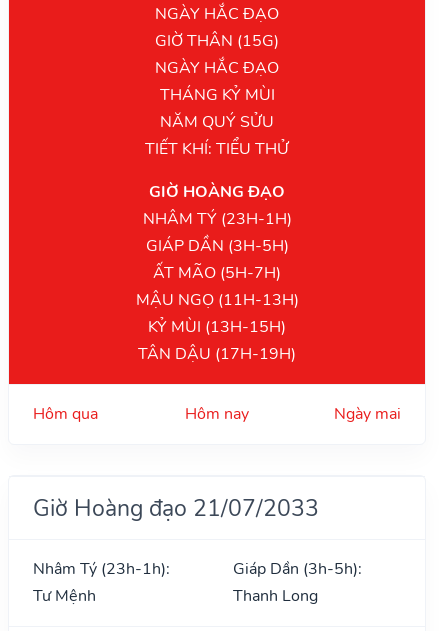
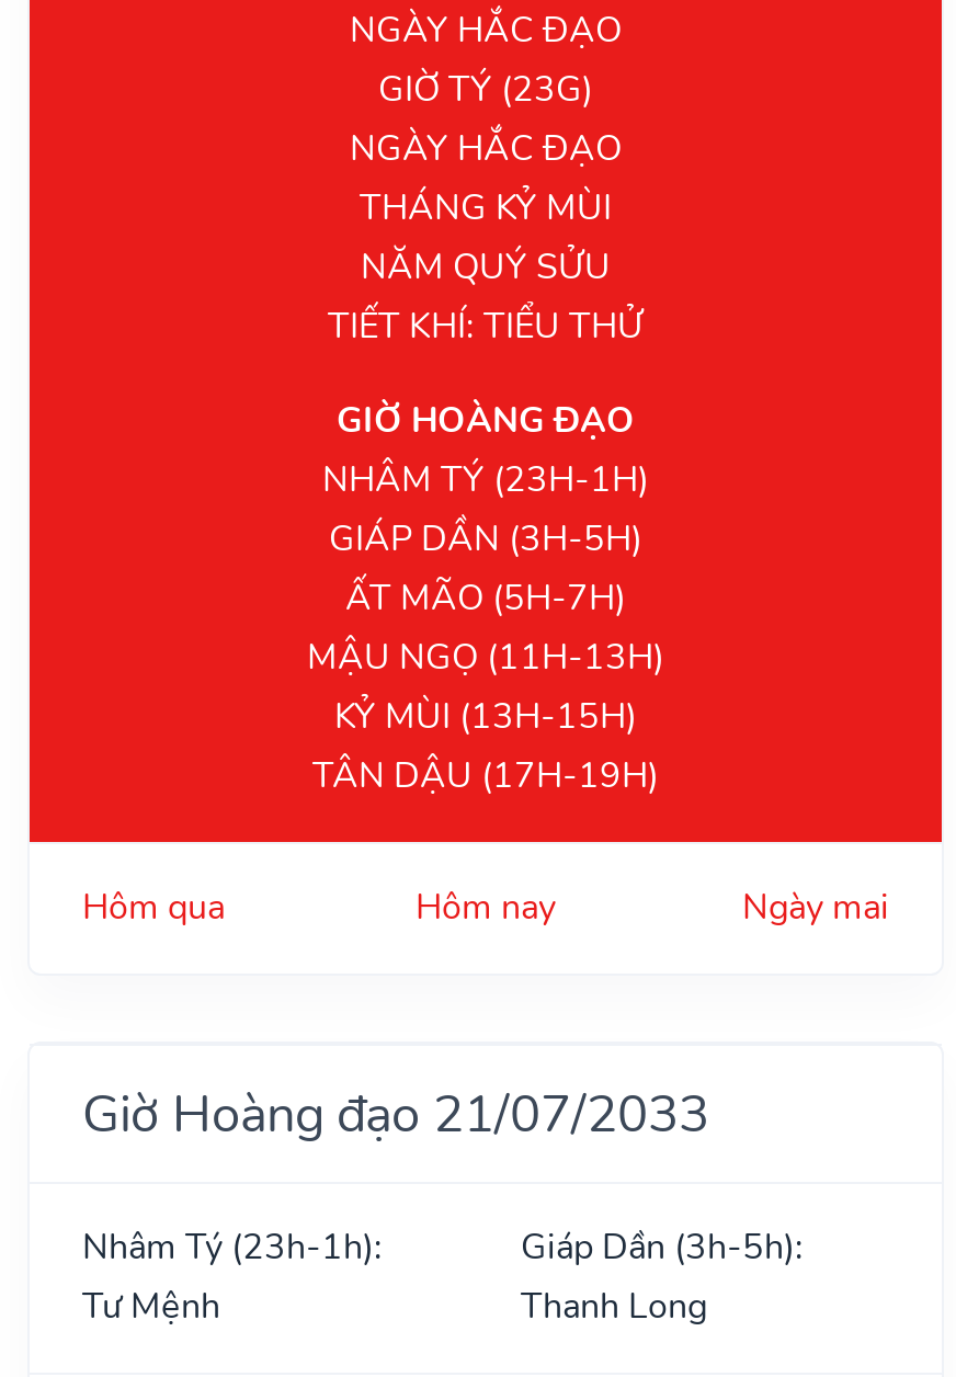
[155,30,279,52] GIỜ THÂN (15G) -> [378,66,593,114] GIỜ TÝ (23G)

